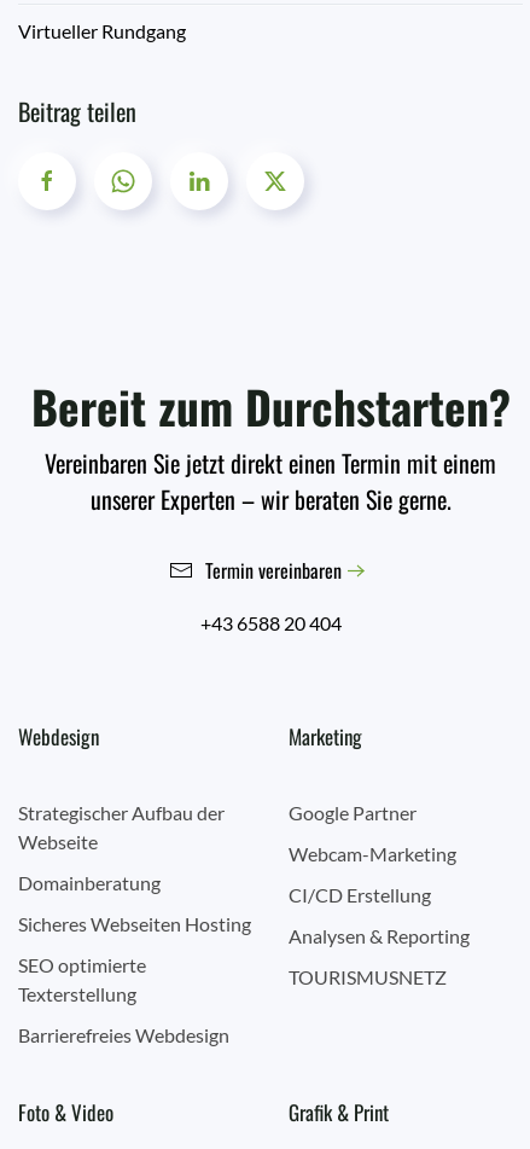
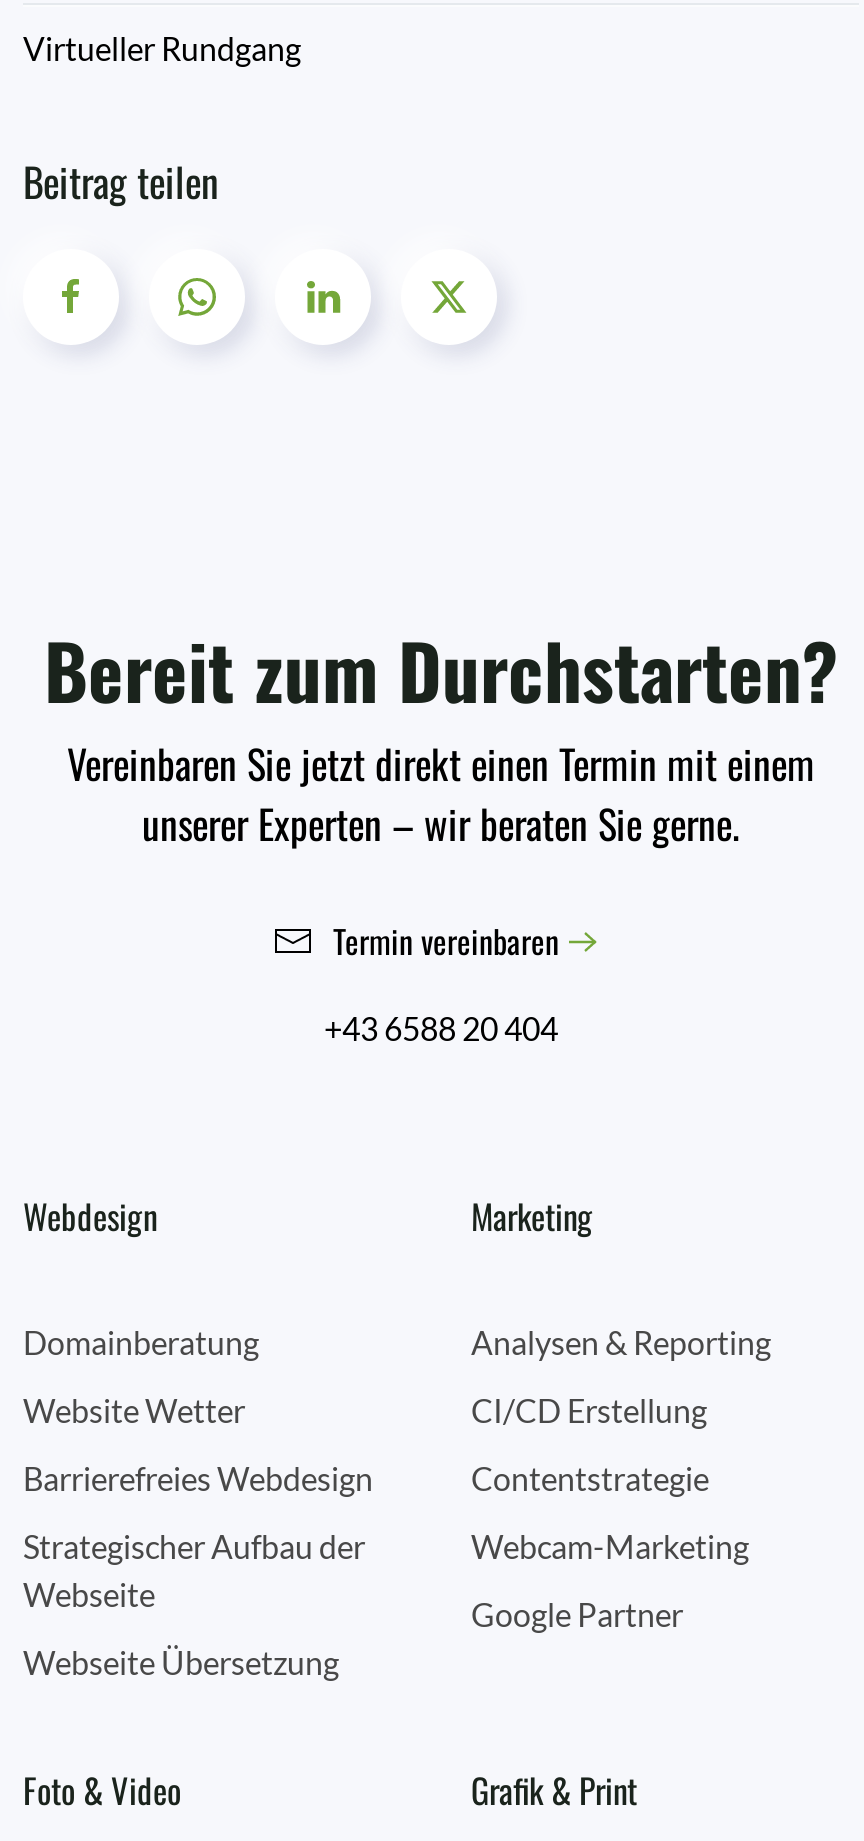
none -> [23,1390,245,1428] Website Wetter
none -> [471,1458,709,1496] Contentstrategie
moved [18,801,225,853] -> [23,1526,365,1612]: Strategischer Aufbau der | Webseite
moved [289,801,417,824] -> [471,1594,683,1632]: Google Partner
moved [289,842,470,947] -> [471,1322,771,1564]: Webcam-Marketing | CI/CD Erstellung | Analysen & Reporting
moved [18,871,161,894] -> [23,1322,259,1360]: Domainberatung
[18,912,251,1005] Sicheres Webseiten Hosting | SEO optimierte | Texterstellung -> [23,1642,339,1680] Webseite Übersetzung
[289,965,447,988] TOURISMUSNETZ -> none
moved [18,1023,229,1046] -> [23,1458,373,1496]: Barrierefreies Webdesign

